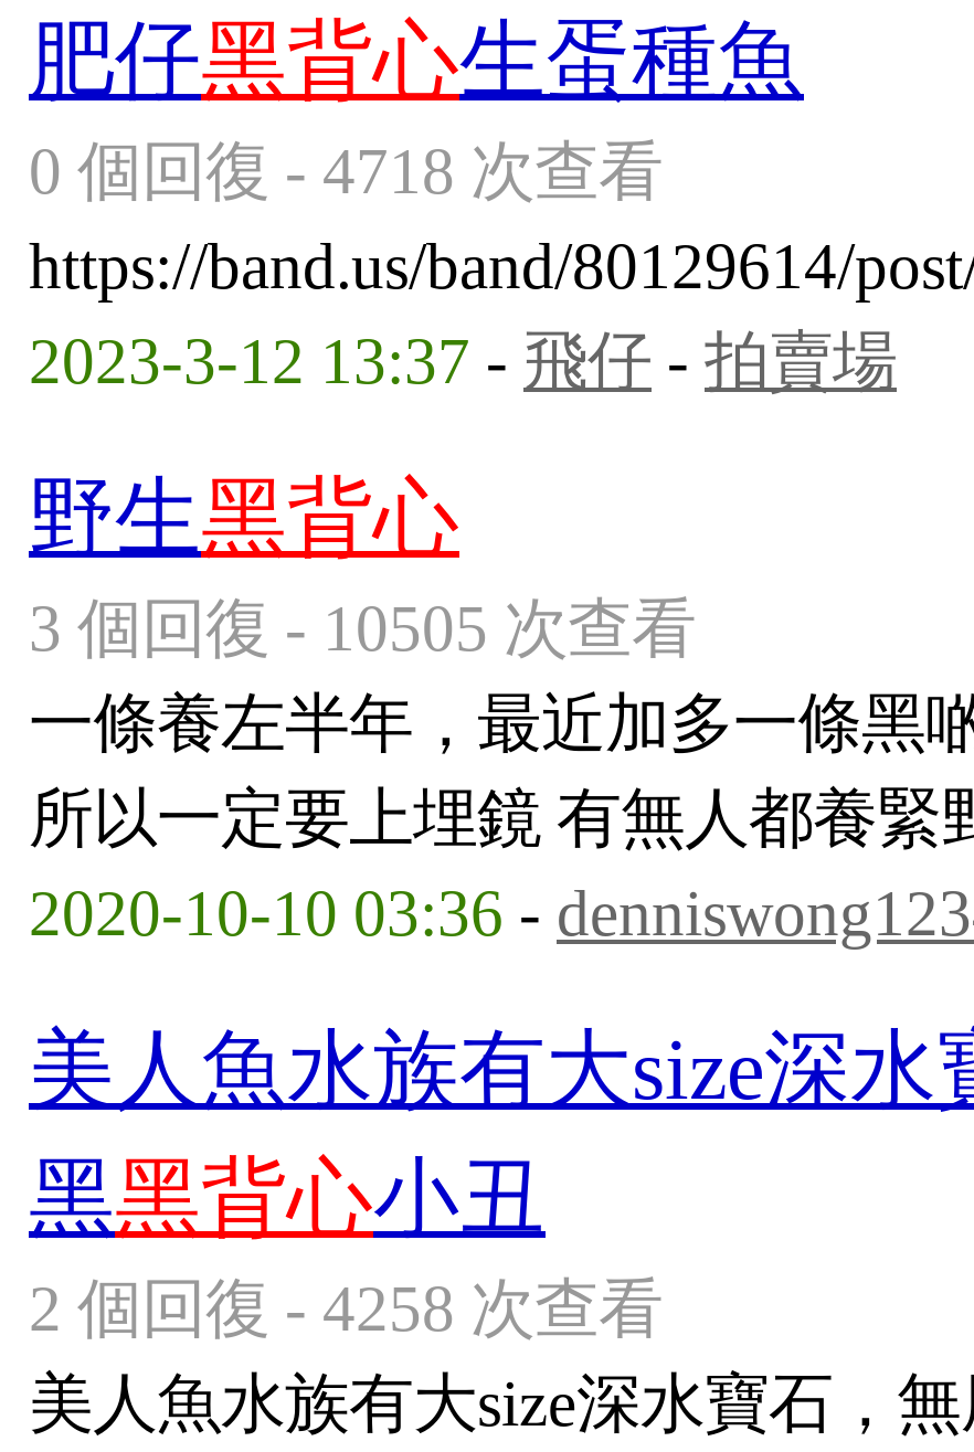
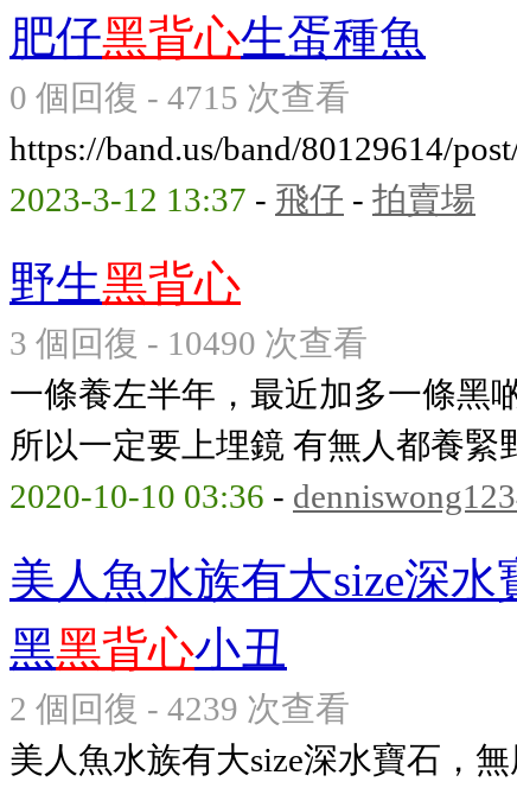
[29,136,663,206] 0 個回復 - 4718 次查看 -> [9,78,350,116] 0 個回復 - 4715 次查看
[29,593,696,664] 3 個回復 - 10505 次查看 -> [9,324,368,362] 3 個回復 - 10490 次查看
[29,1273,663,1344] 2 個回復 - 4258 次查看 -> [9,690,350,727] 2 個回復 - 4239 次查看

